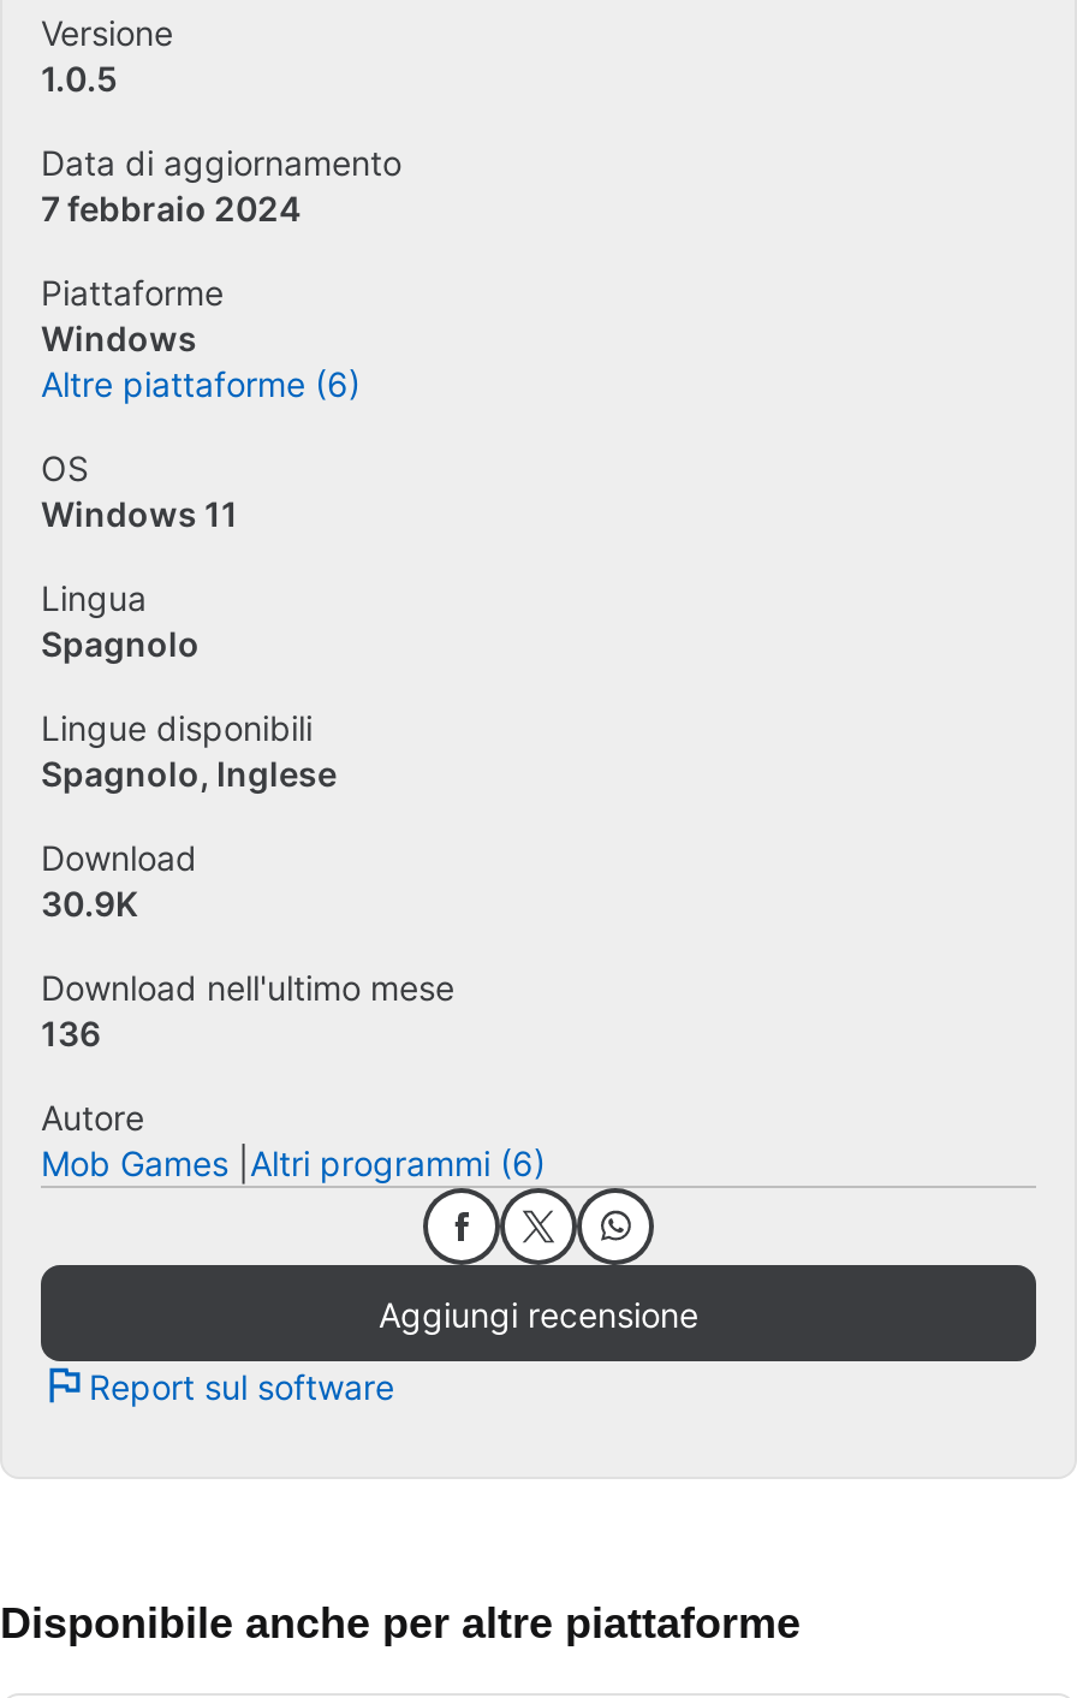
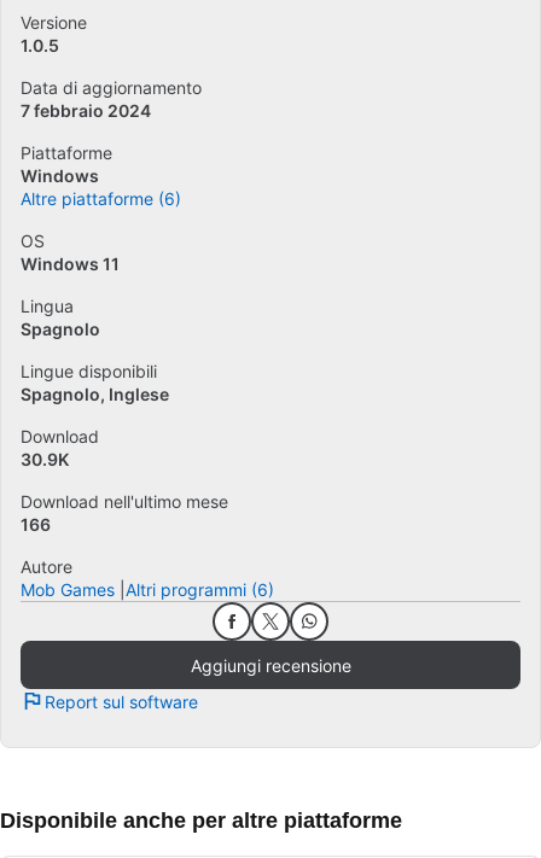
[41,1013,101,1053] 136 -> [21,514,51,535] 166

